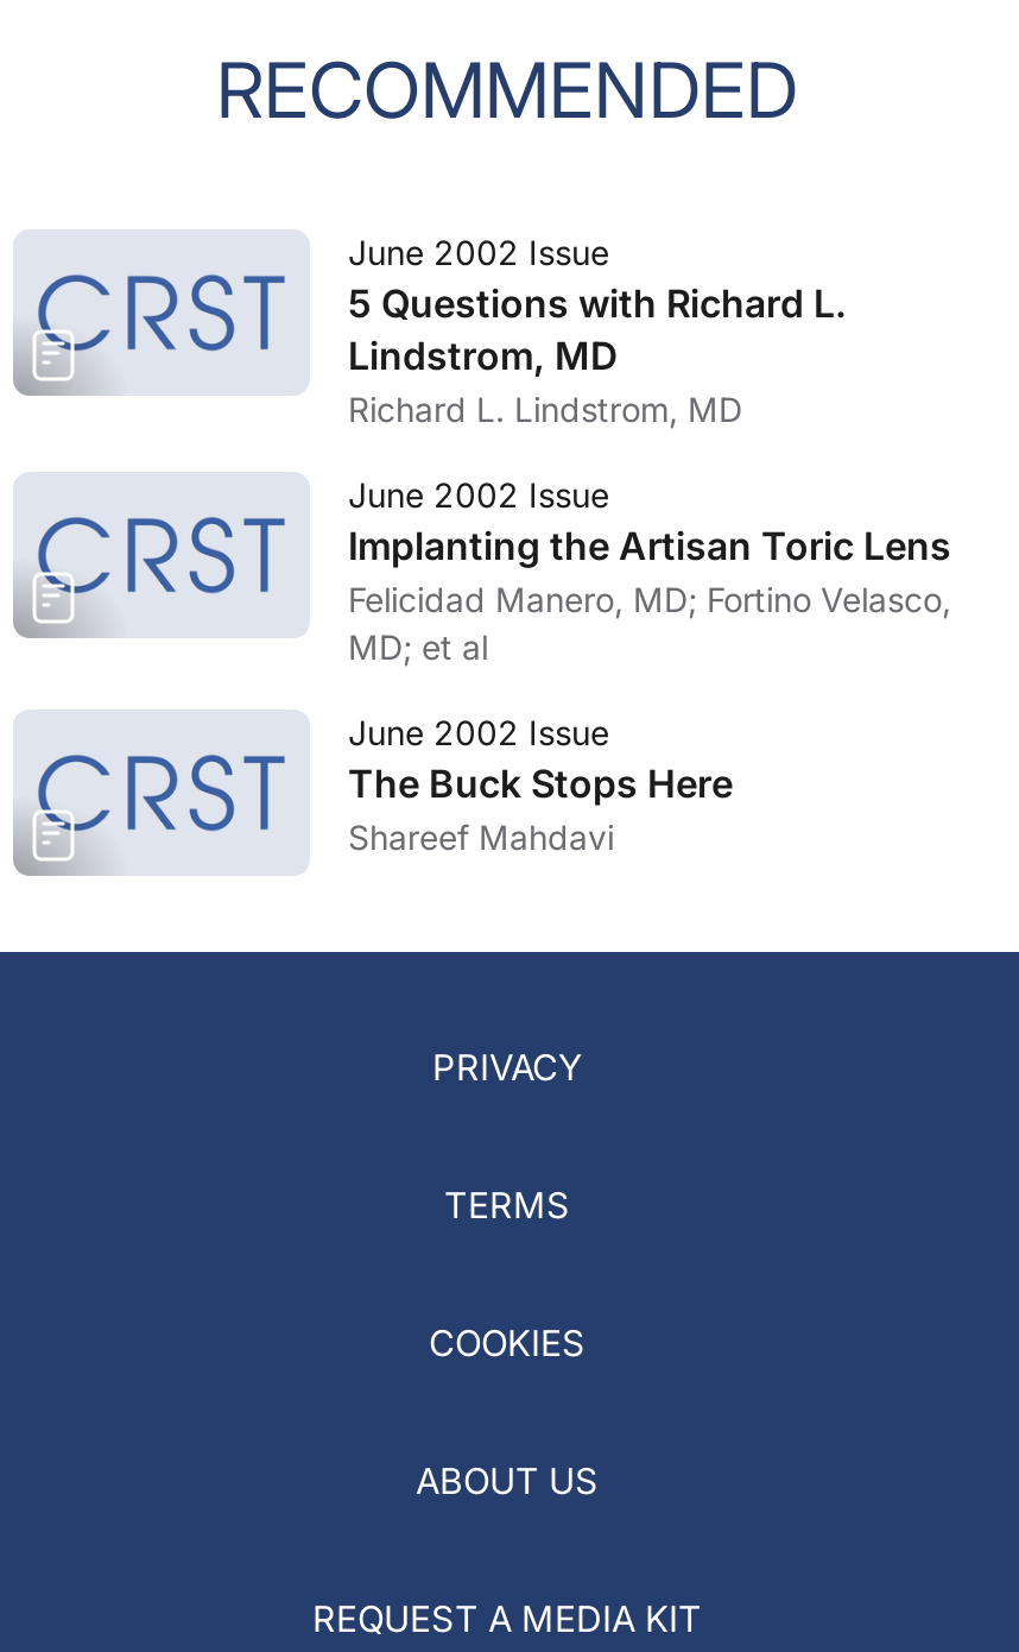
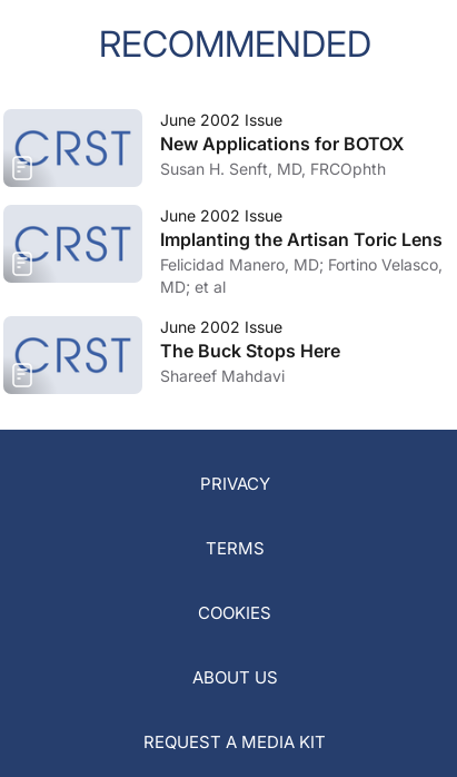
[348,279,847,429] 5 Questions with Richard L. | Lindstrom, MD | Richard L. Lindstrom, MD -> [160,132,404,178] New Applications for BOTOX | Susan H. Senft, MD, FRCOphth

